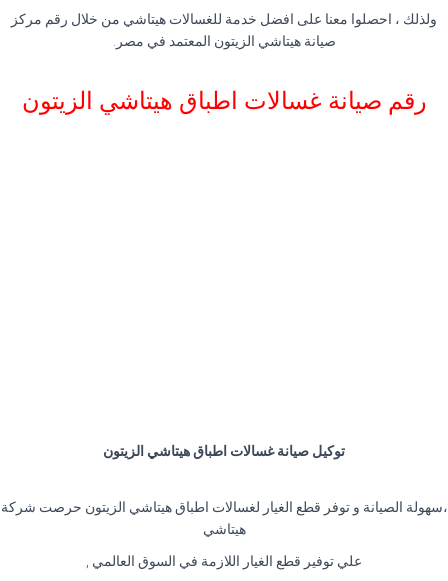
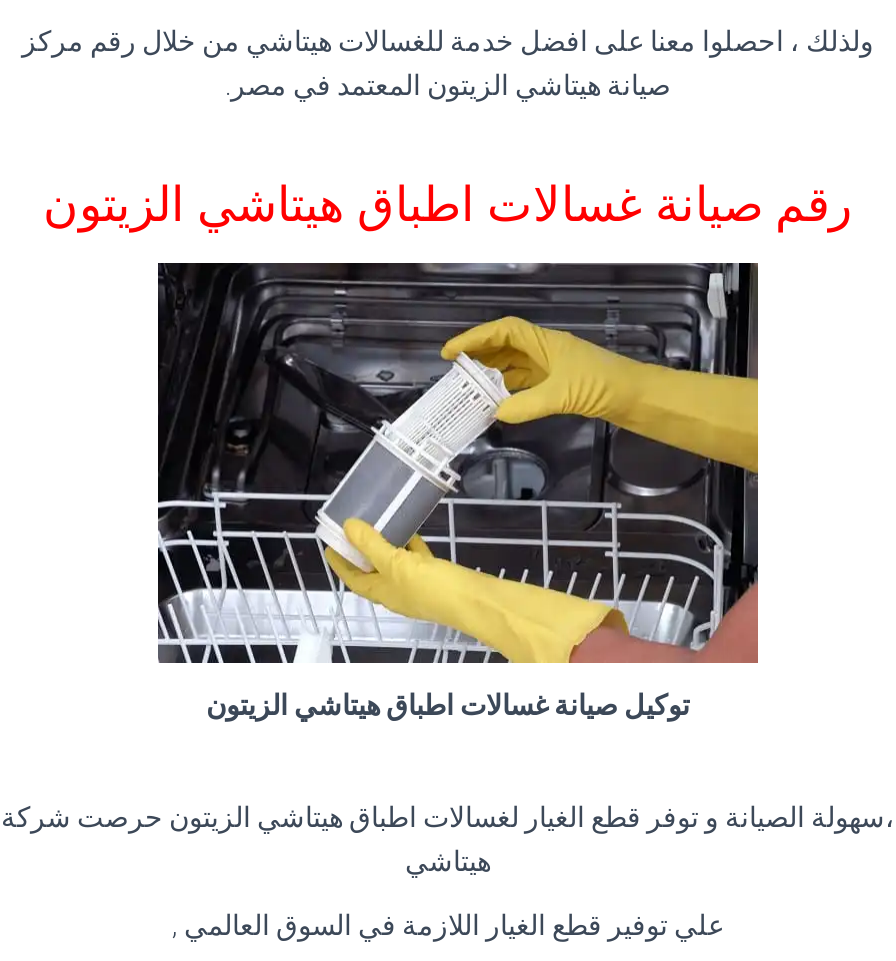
none -> [156,261,760,665] [image]

